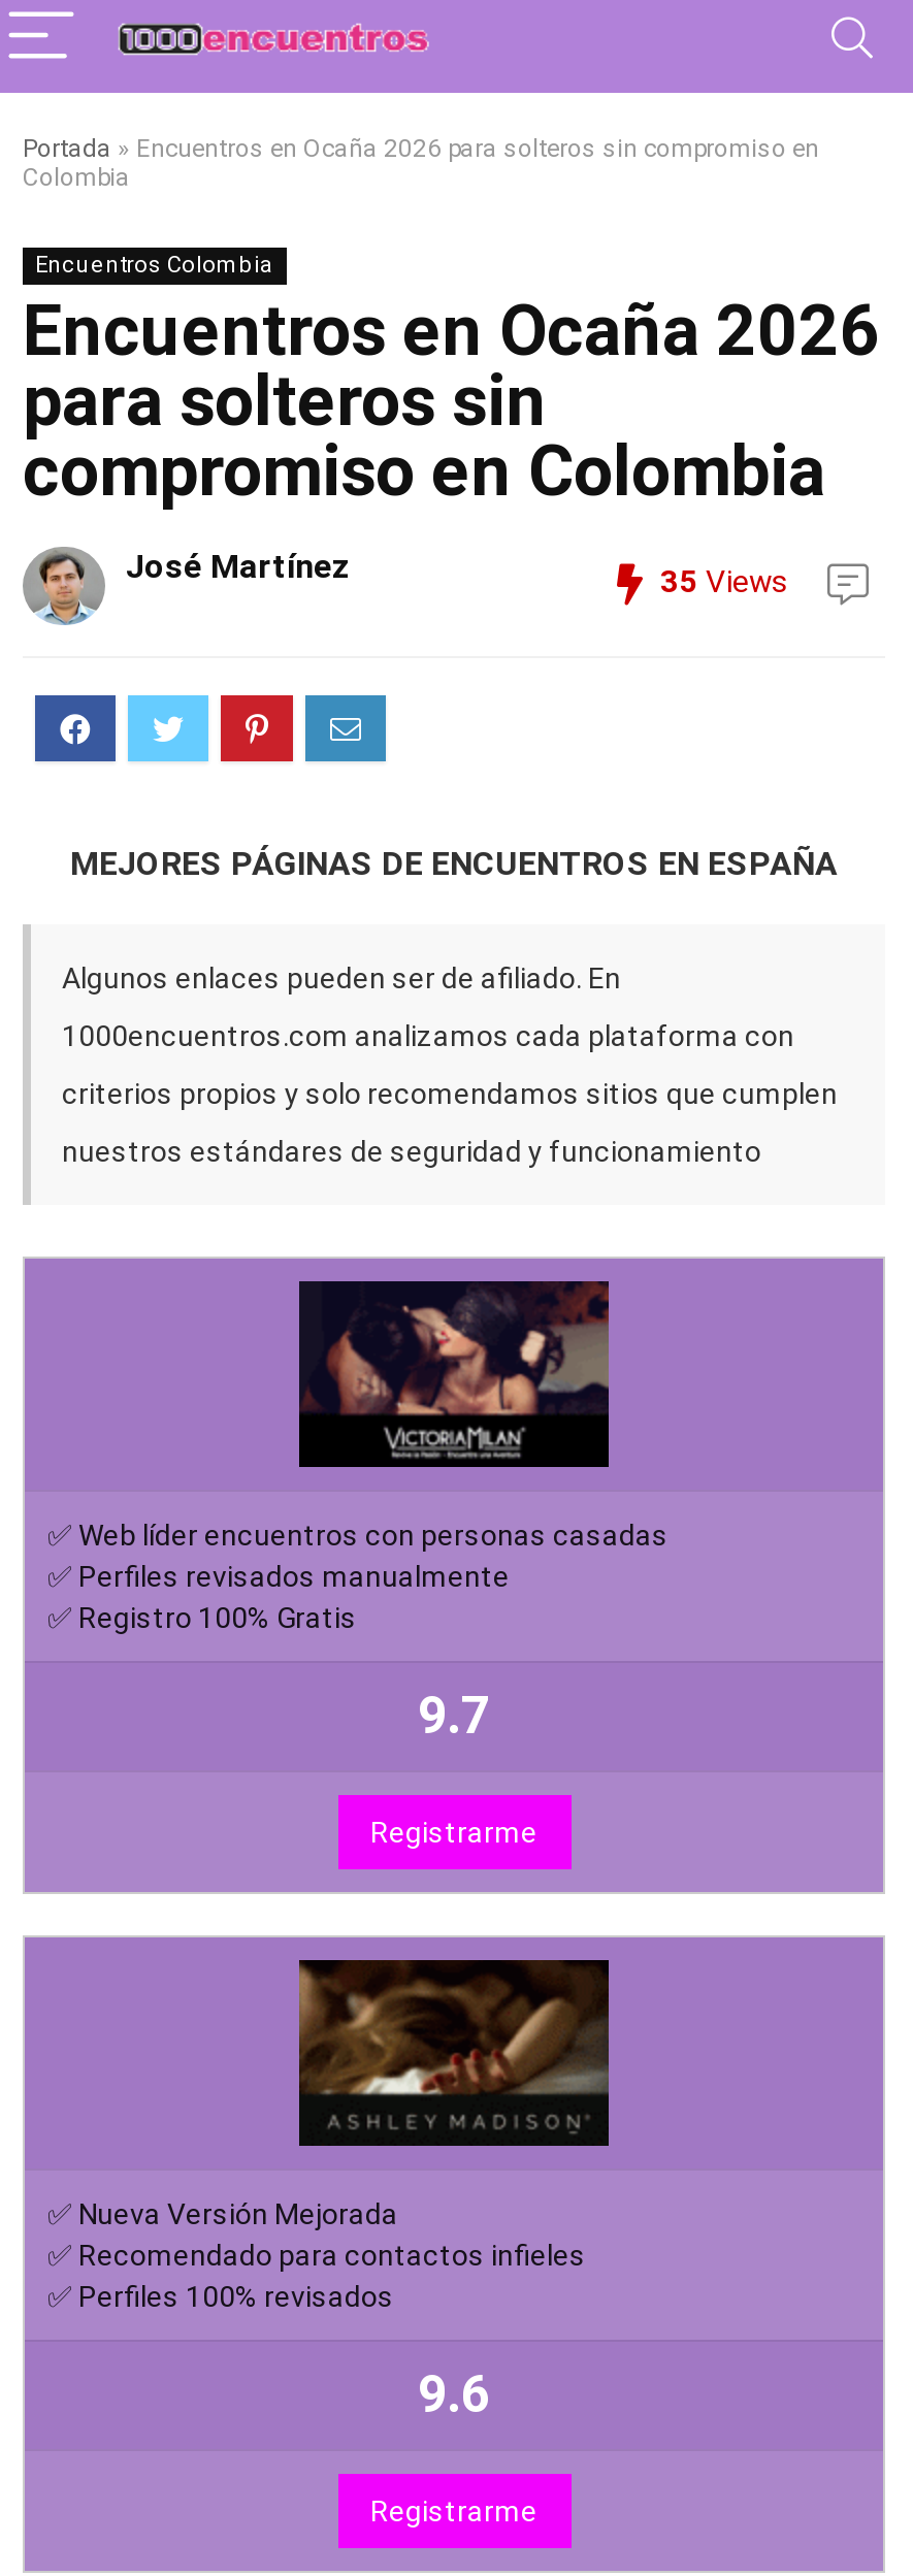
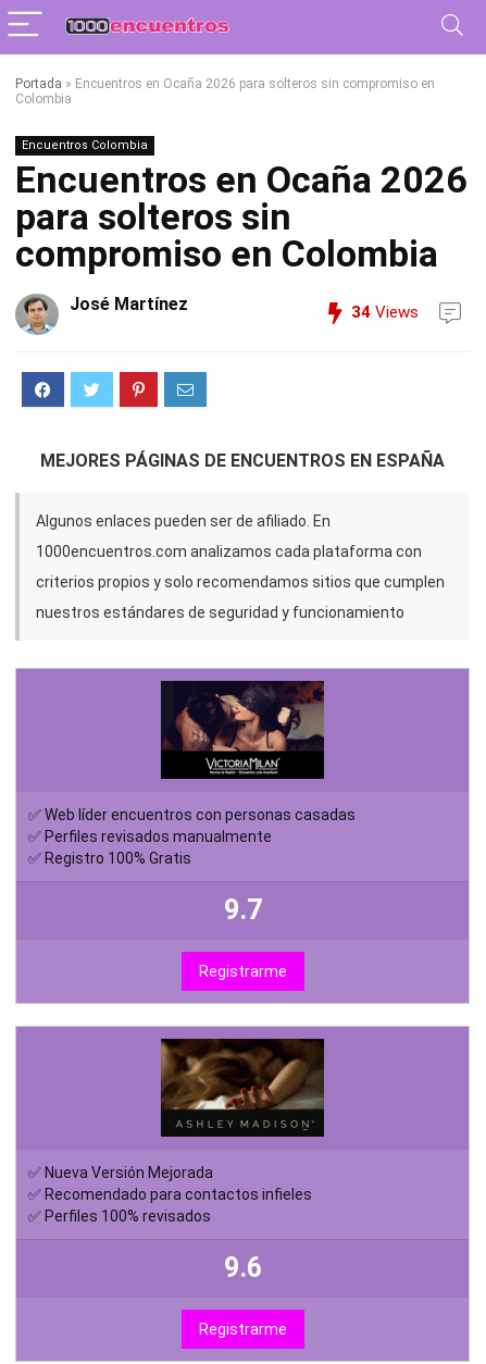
[660,563,788,600] 35 Views -> [351,302,419,322] 34 Views

